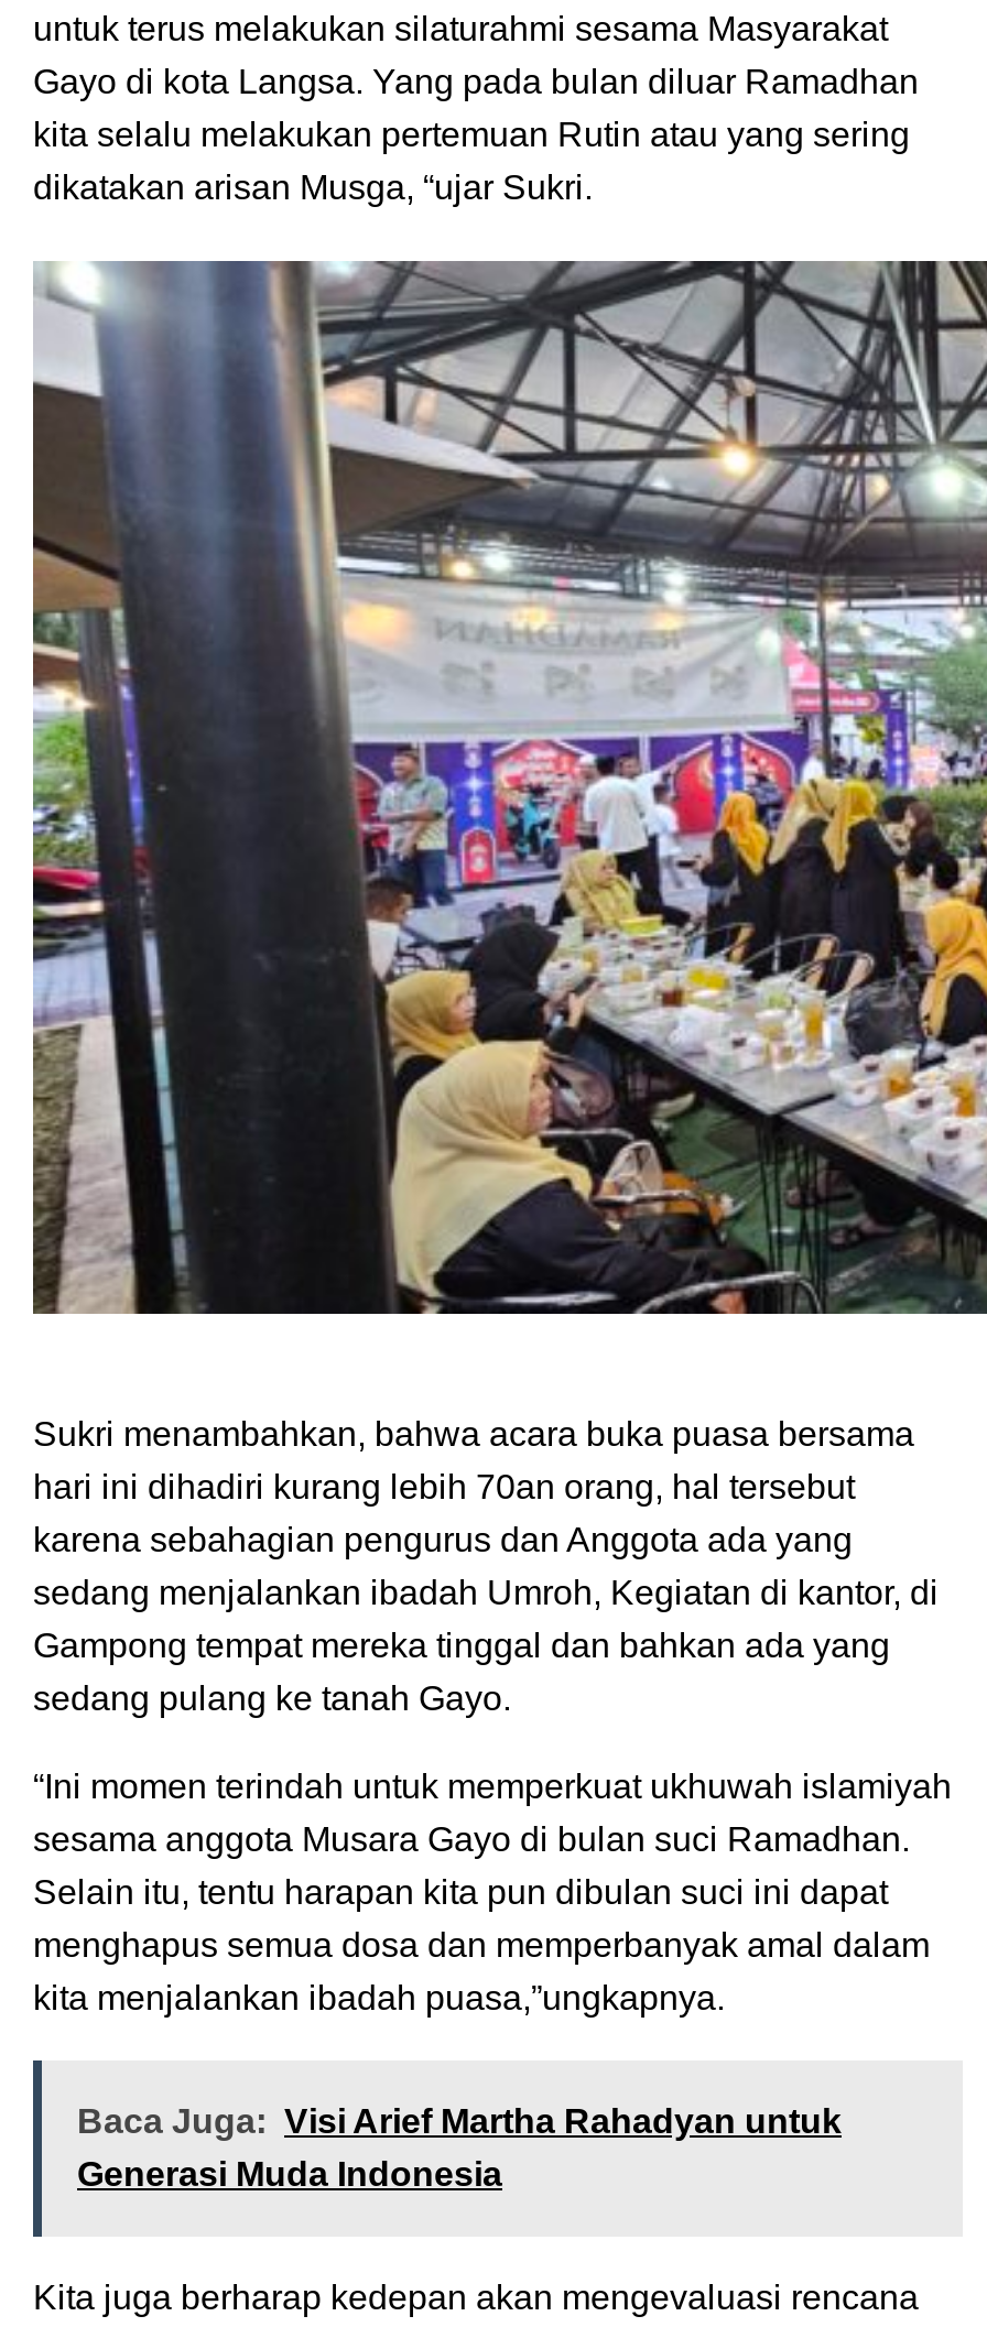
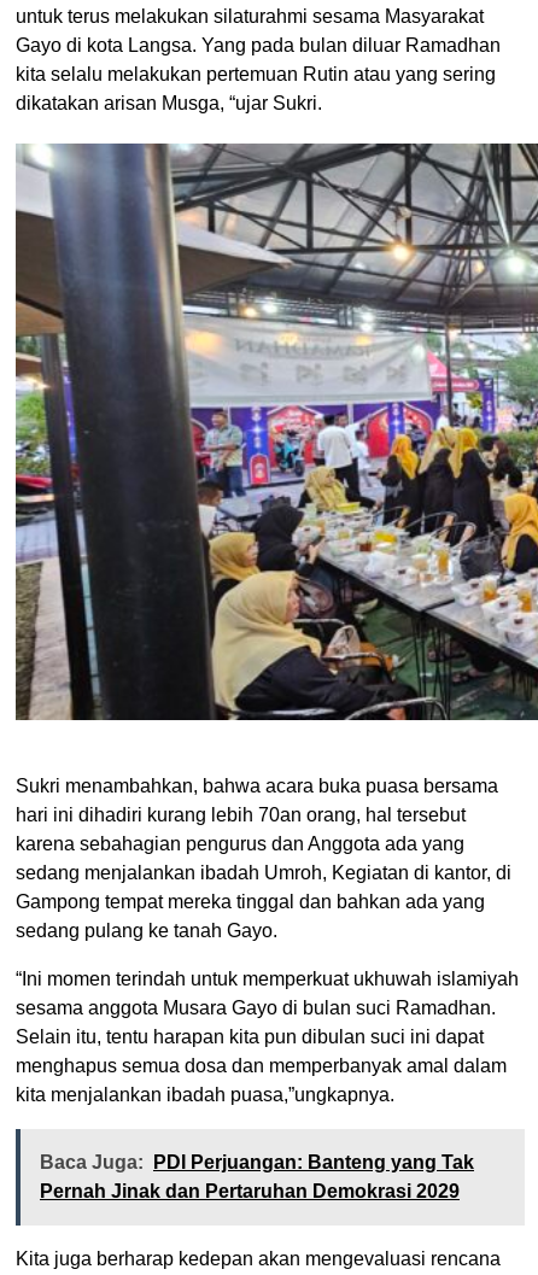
[77,2103,842,2194] Baca Juga: Visi Arief Martha Rahadyan untuk | Generasi Muda Indonesia -> [40,1152,474,1202] Baca Juga: PDI Perjuangan: Banteng yang Tak | Pernah Jinak dan Pertaruhan Demokrasi 2029

